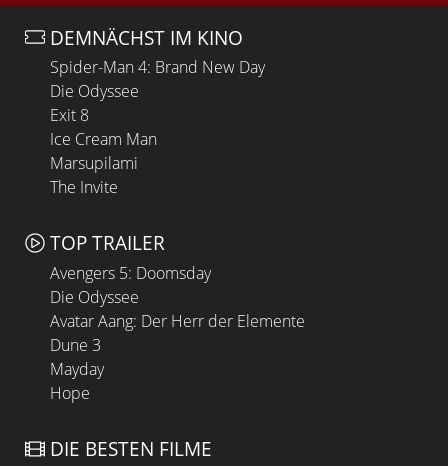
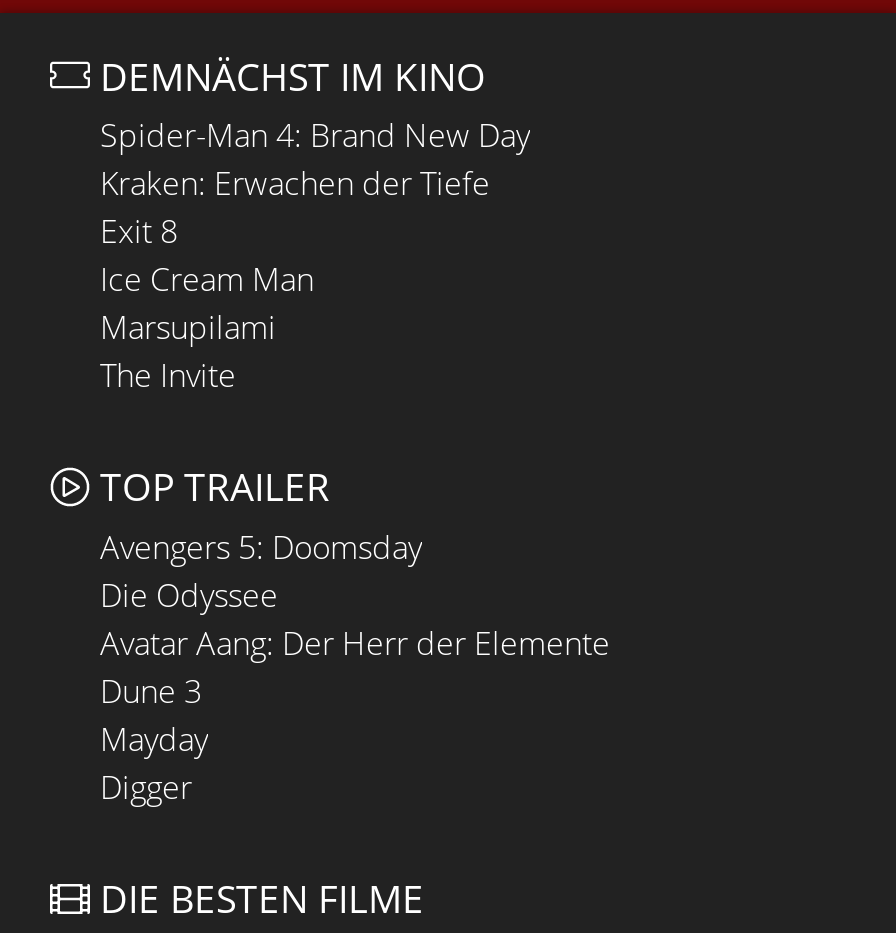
[50,80,139,102] Die Odyssee -> [100,162,490,206] Kraken: Erwachen der Tiefe
[50,382,90,404] Hope -> [100,765,192,809] Digger

